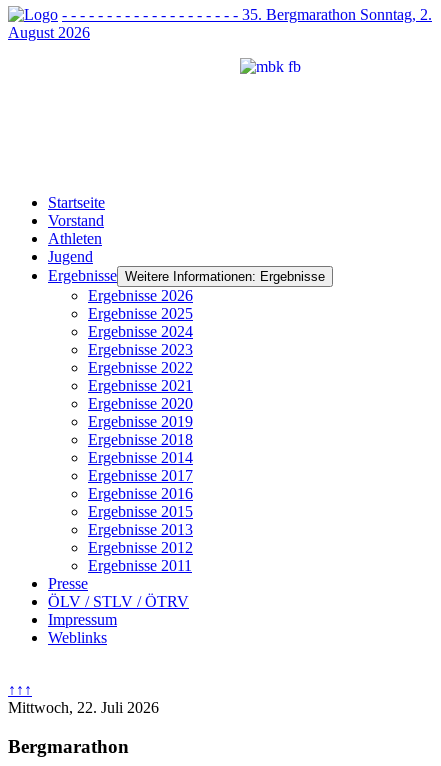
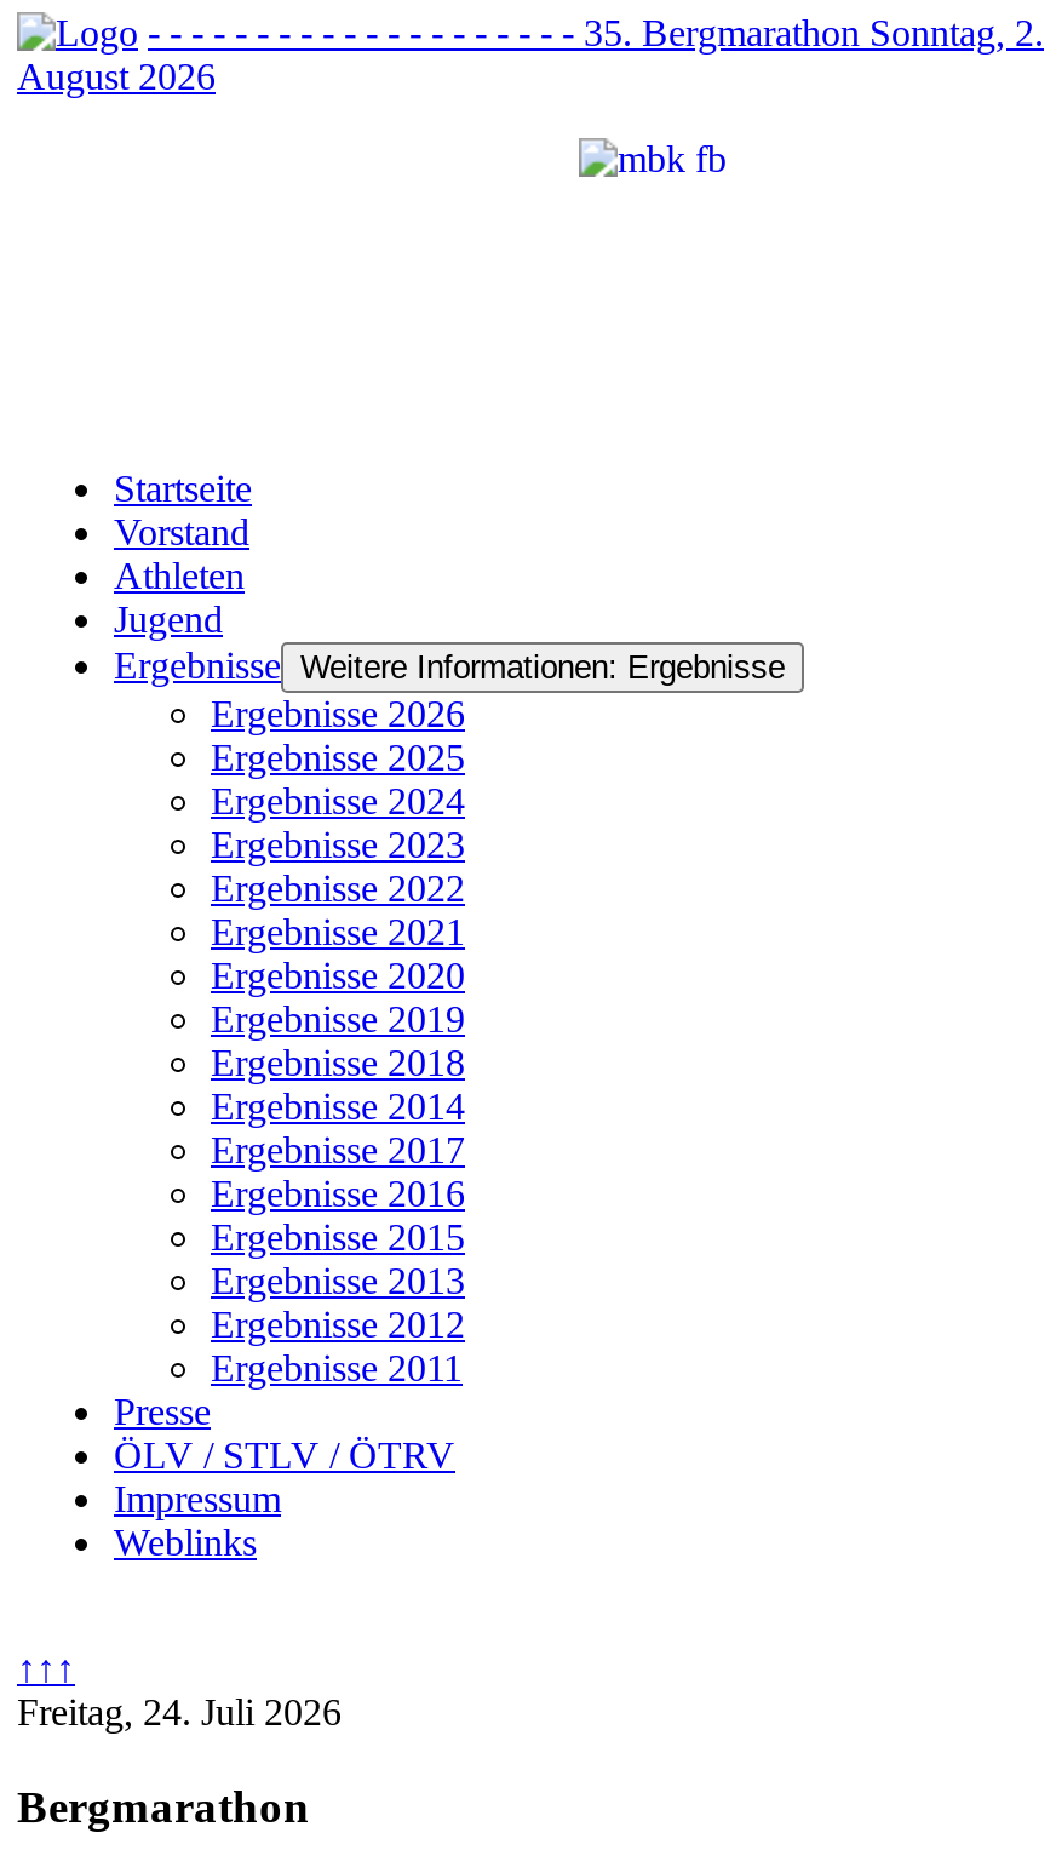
[8,699,159,716] Mittwoch, 22. Juli 2026 -> [17,1691,342,1732] Freitag, 24. Juli 2026

